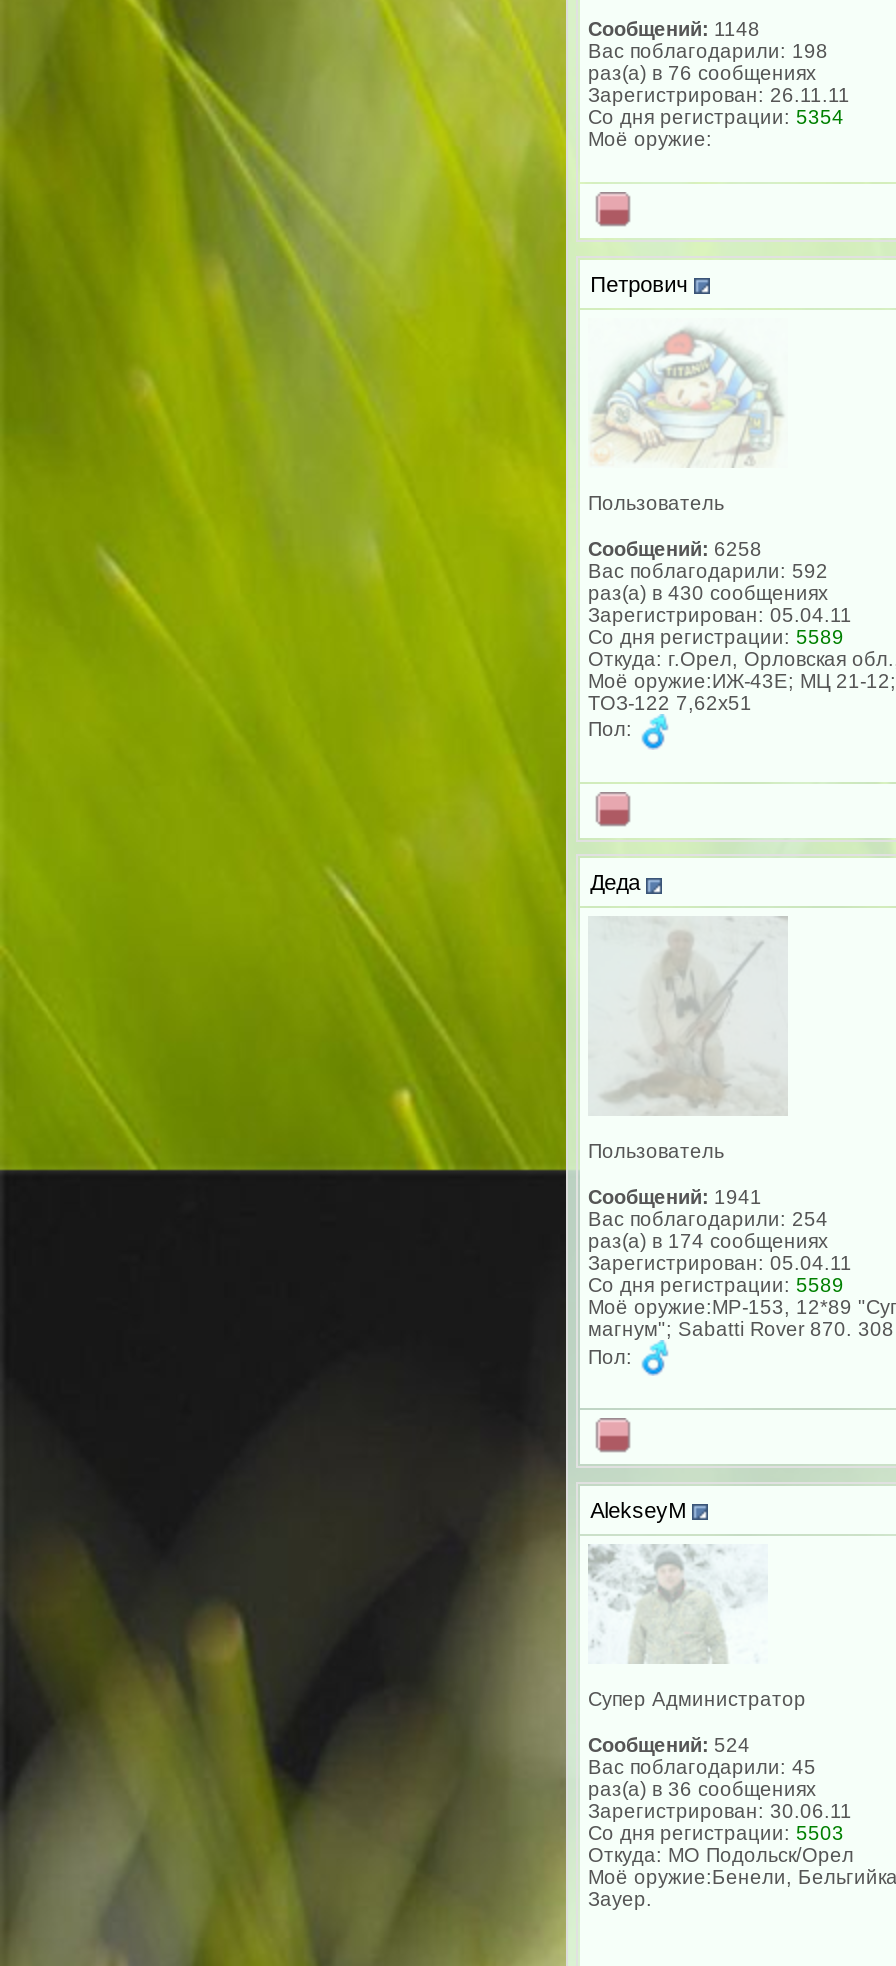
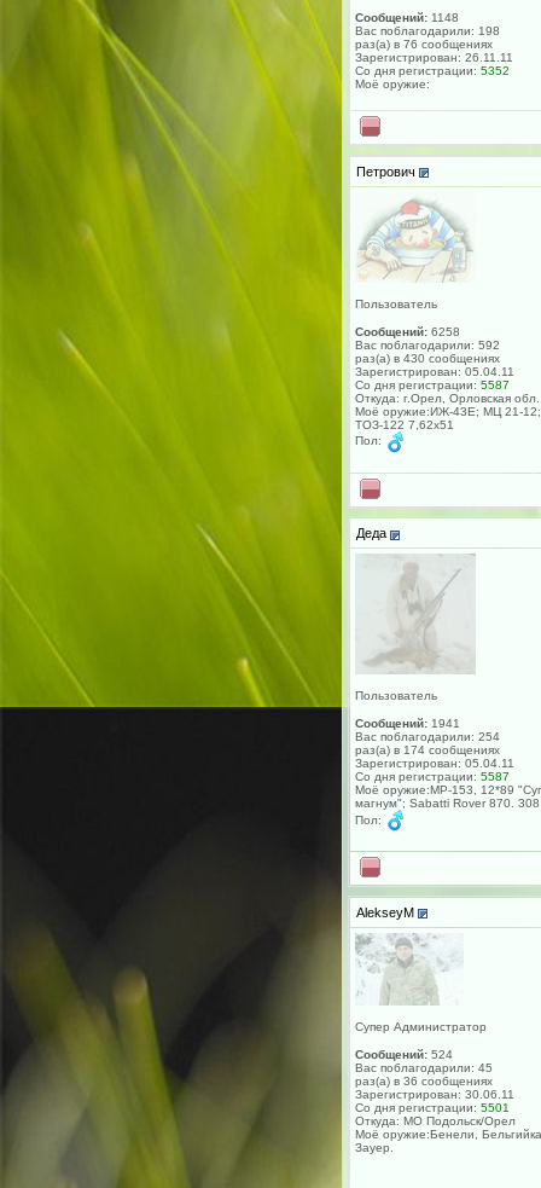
[588,106,844,128] Со дня регистрации: 5354 -> [355,64,510,77] Со дня регистрации: 5352
[588,625,844,647] Со дня регистрации: 5589 -> [355,378,510,391] Со дня регистрации: 5587
[588,1275,844,1297] Со дня регистрации: 5589 -> [355,770,510,783] Со дня регистрации: 5587
[588,1822,844,1844] Со дня регистрации: 5503 -> [355,1101,510,1114] Со дня регистрации: 5501

